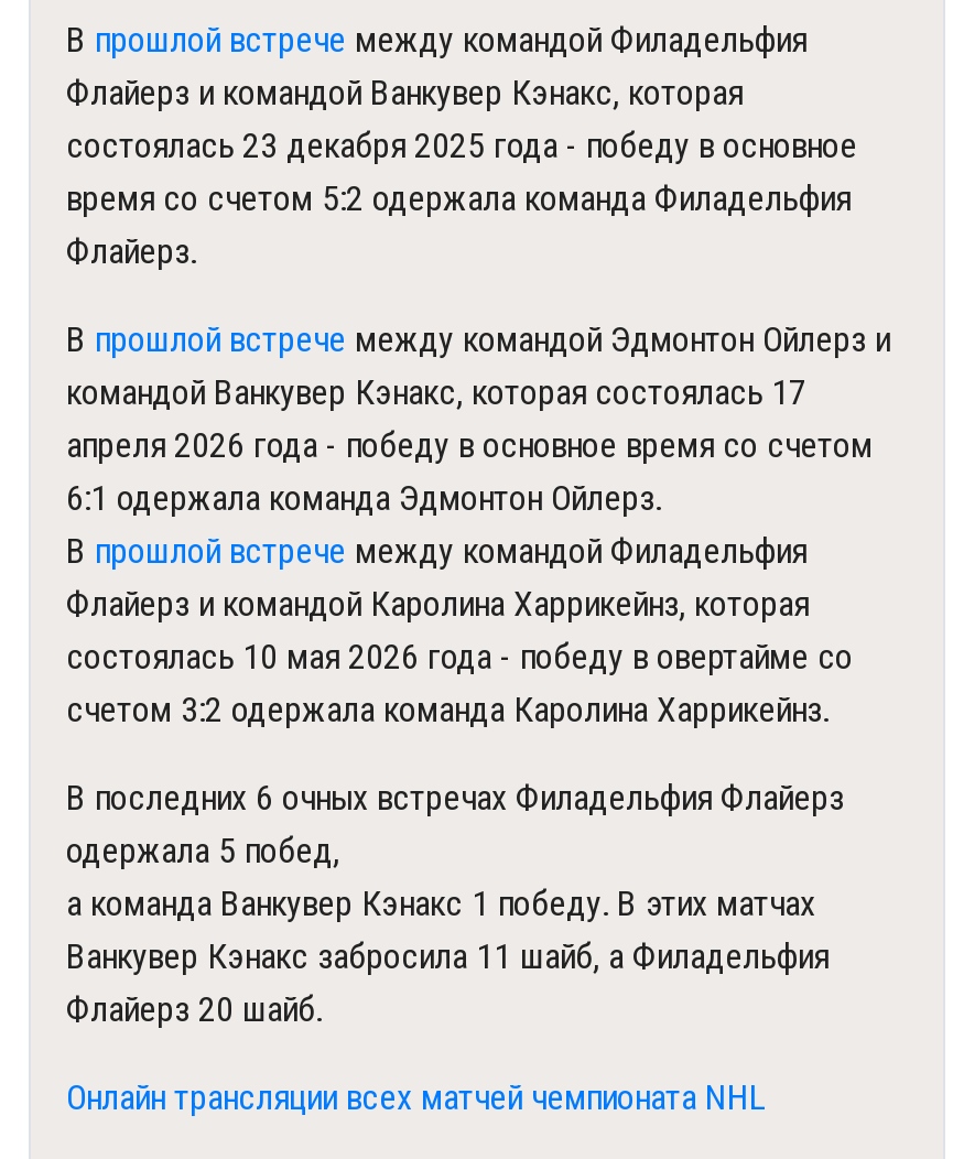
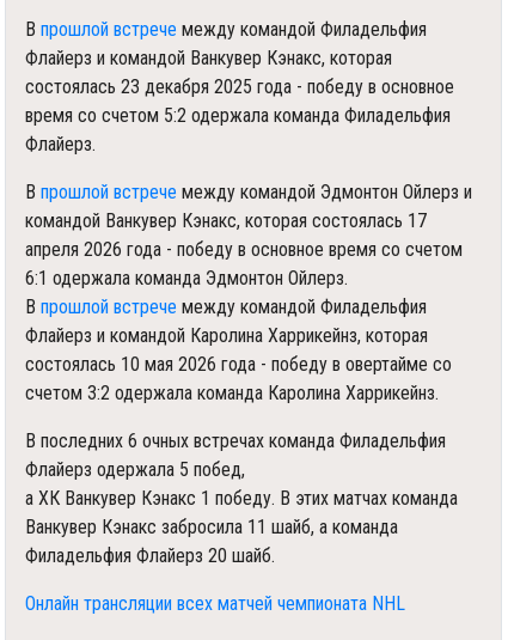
[66,776,844,1030] В последних 6 очных встречах Филадельфия Флайерз | одержала 5 побед, | а команда Ванкувер Кэнакс 1 победу. В этих матчах | Ванкувер Кэнакс забросила 11 шайб, а Филадельфия | Флайерз 20 шайб. -> [25,429,458,567] В последних 6 очных встречах команда Филадельфия | Флайерз одержала 5 побед, | а ХК Ванкувер Кэнакс 1 победу. В этих матчах команда | Ванкувер Кэнакс забросила 11 шайб, а команда | Филадельфия Флайерз 20 шайб.

